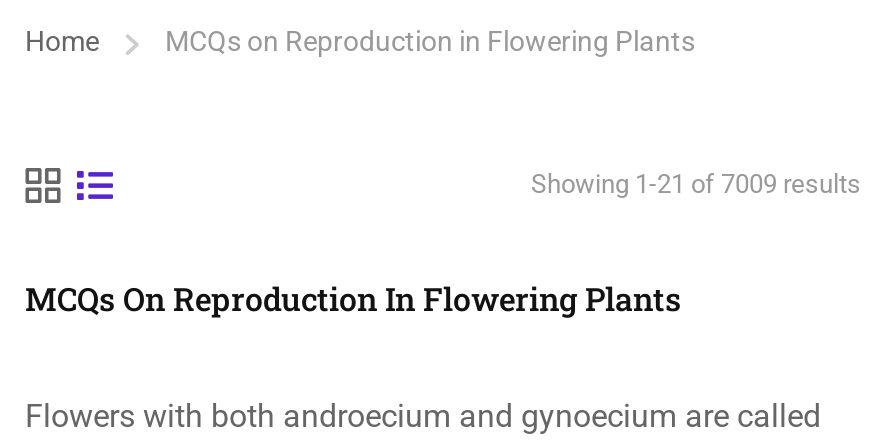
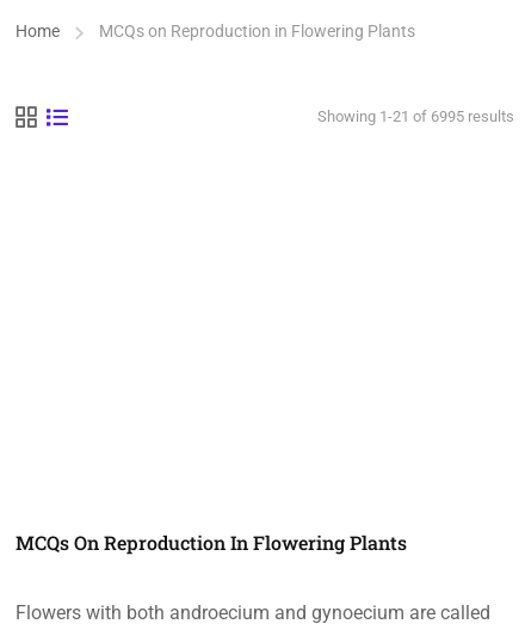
[531,169,861,199] Showing 1-21 of 7009 results -> [317,107,514,125] Showing 1-21 of 6995 results

